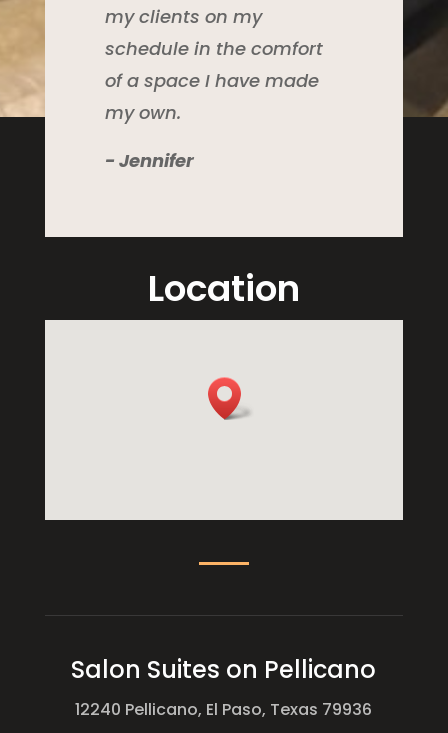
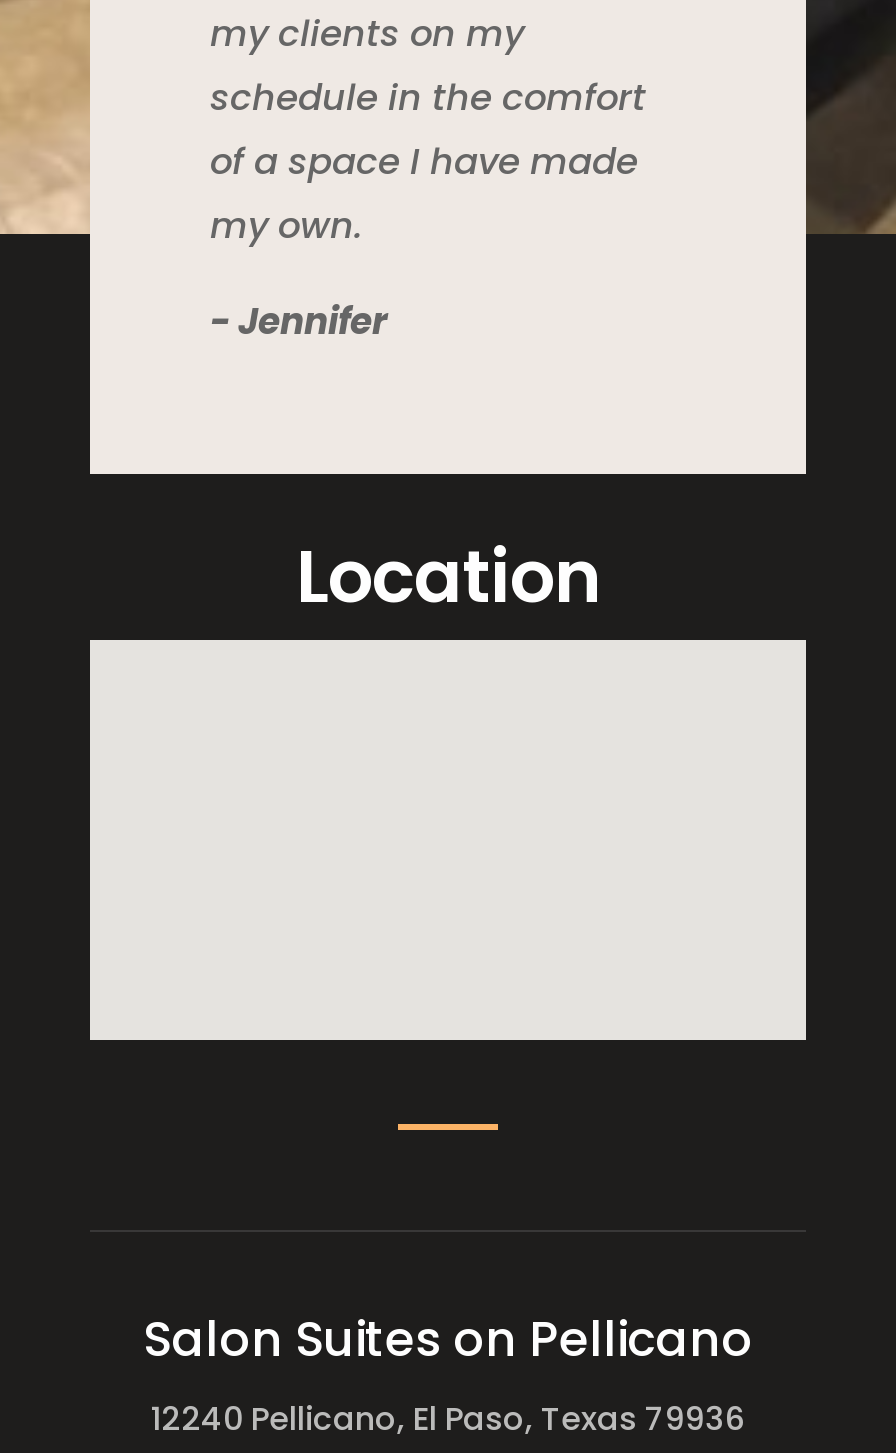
[207,377,250,421] [image] -> none

